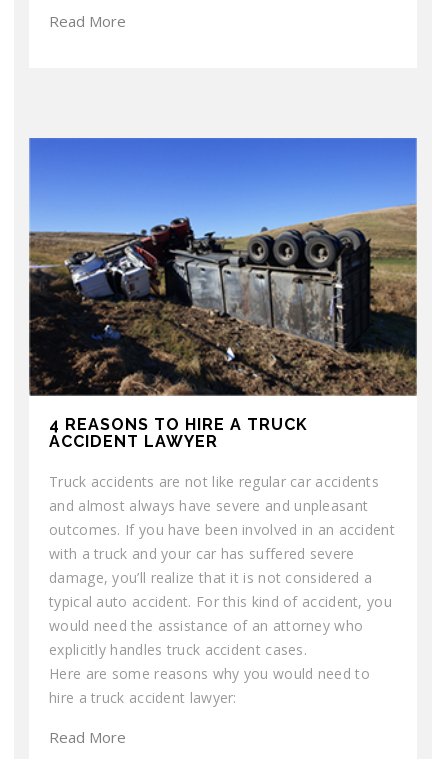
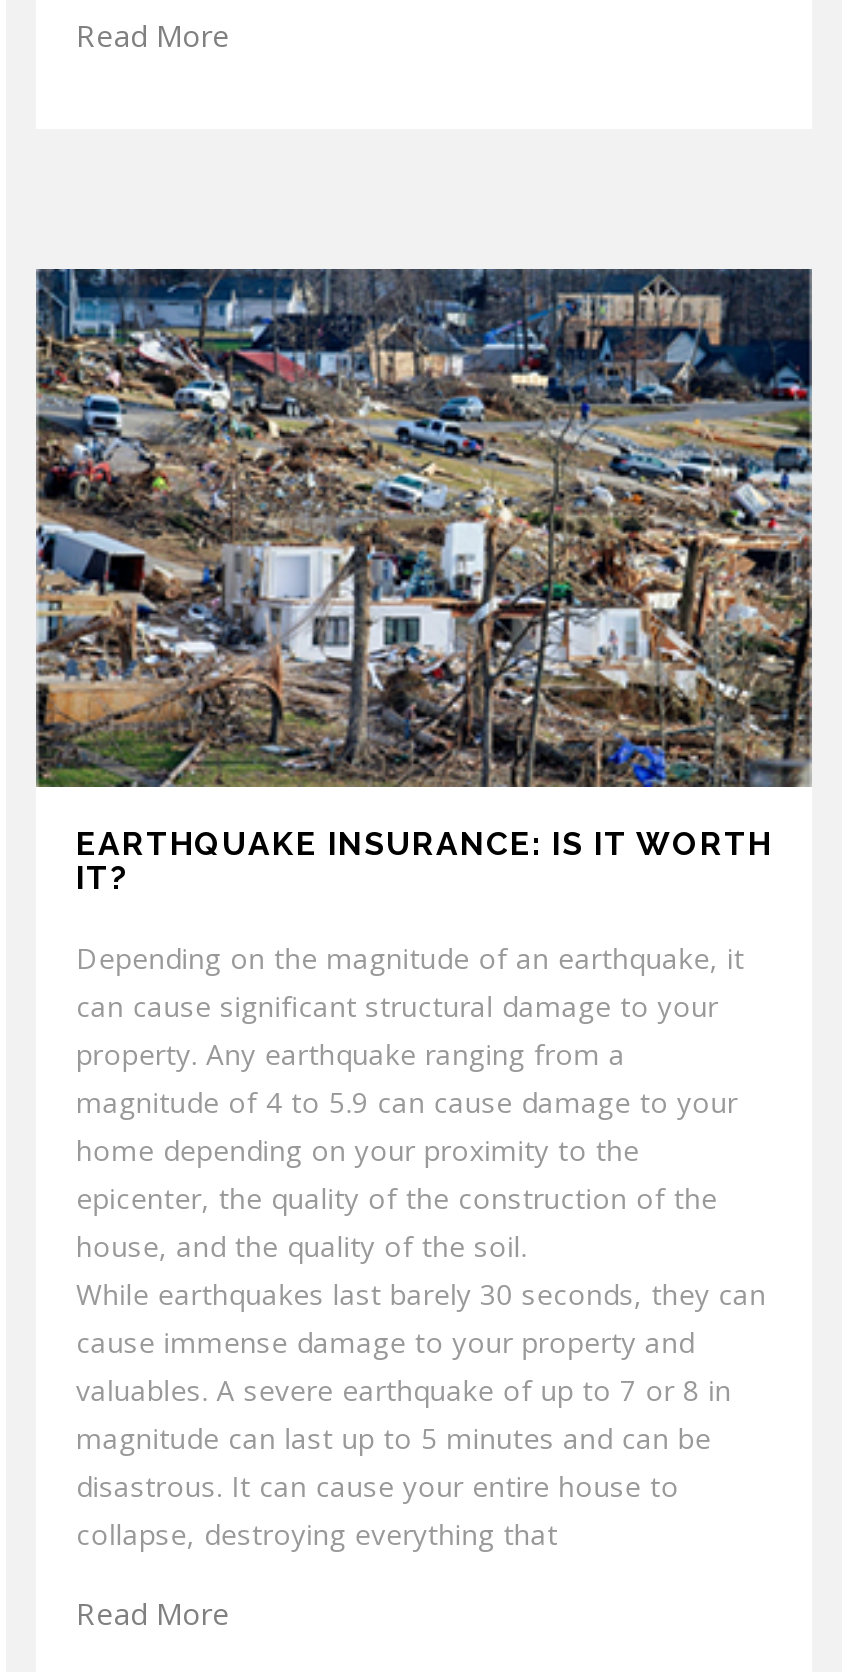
[29,138,418,451] [image] | 4 REASONS TO HIRE A TRUCK | ACCIDENT LAWYER -> [34,268,814,897] [image] | EARTHQUAKE INSURANCE: IS IT WORTH | IT?
[49,472,395,707] Truck accidents are not like regular car accidents | and almost always have severe and unpleasant | outcomes. If you have been involved in an accident | with a truck and your car has suffered severe | damage, you’ll realize that it is not considered a | typical auto accident. For this kind of accident, you | would need the assistance of an attorney who | explicitly handles truck accident cases. | Here are some reasons why you would need to | hire a truck accident lawyer: -> [76,939,766,1553] Depending on the magnitude of an earthquake, it | can cause significant structural damage to your | property. Any earthquake ranging from a | magnitude of 4 to 5.9 can cause damage to your | home depending on your proximity to the | epicenter, the quality of the construction of the | house, and the quality of the soil. | While earthquakes last barely 30 seconds, they can | cause immense damage to your property and | valuables. A severe earthquake of up to 7 or 8 in | magnitude can last up to 5 minutes and can be | disastrous. It can cause your entire house to | collapse, destroying everything that

